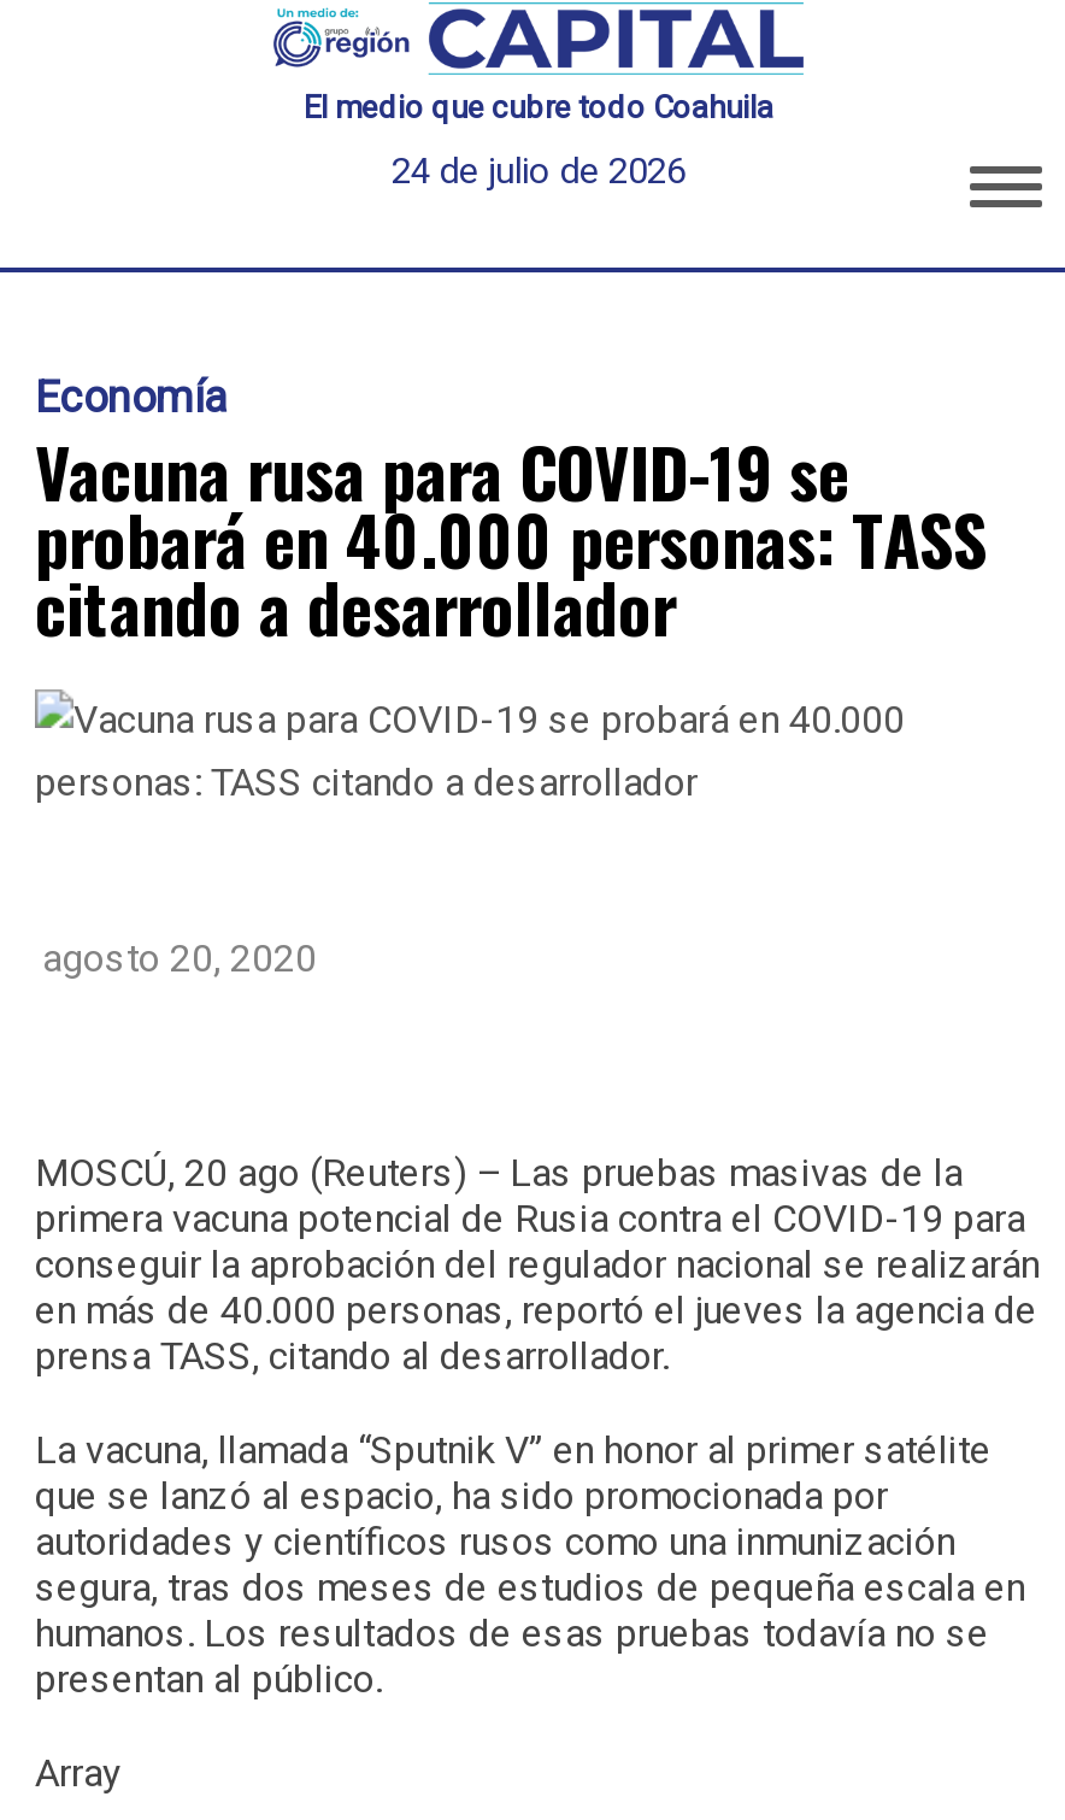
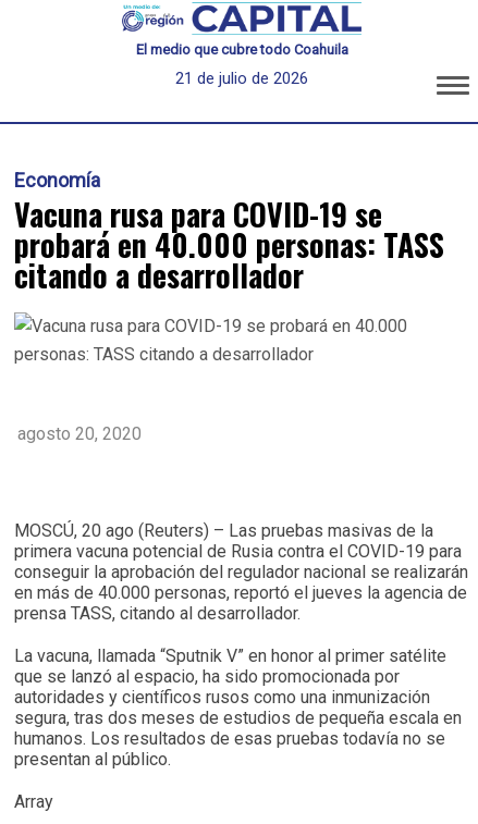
[392,150,686,193] 24 de julio de 2026 -> [175,69,308,88] 21 de julio de 2026

